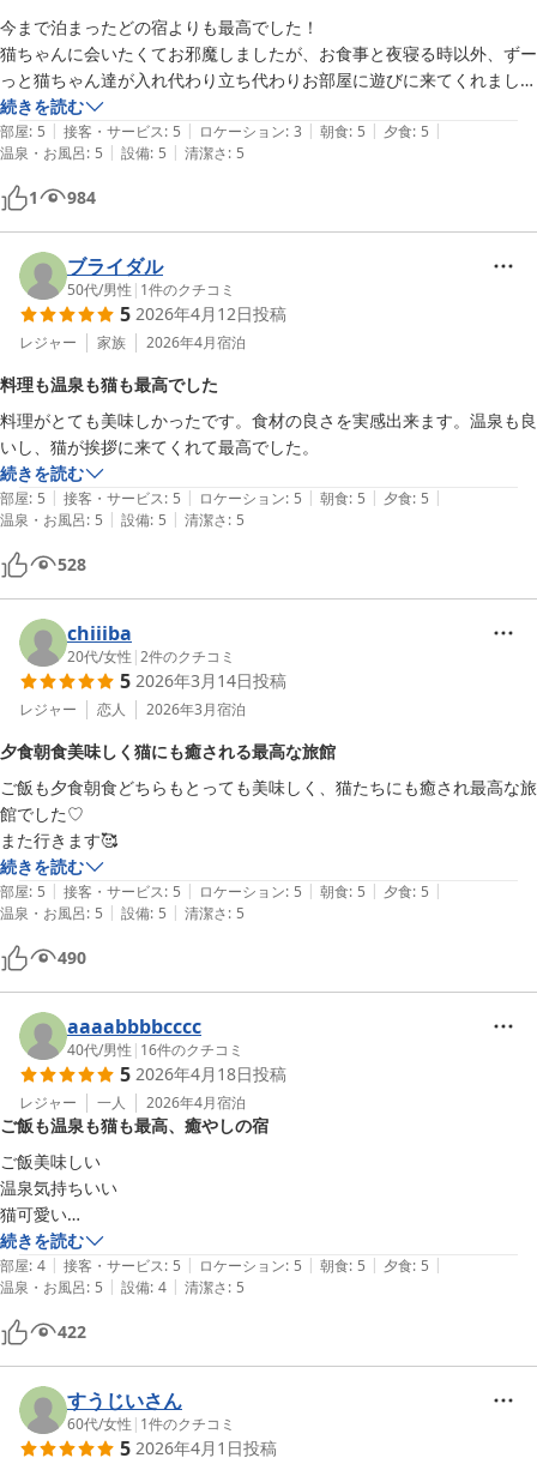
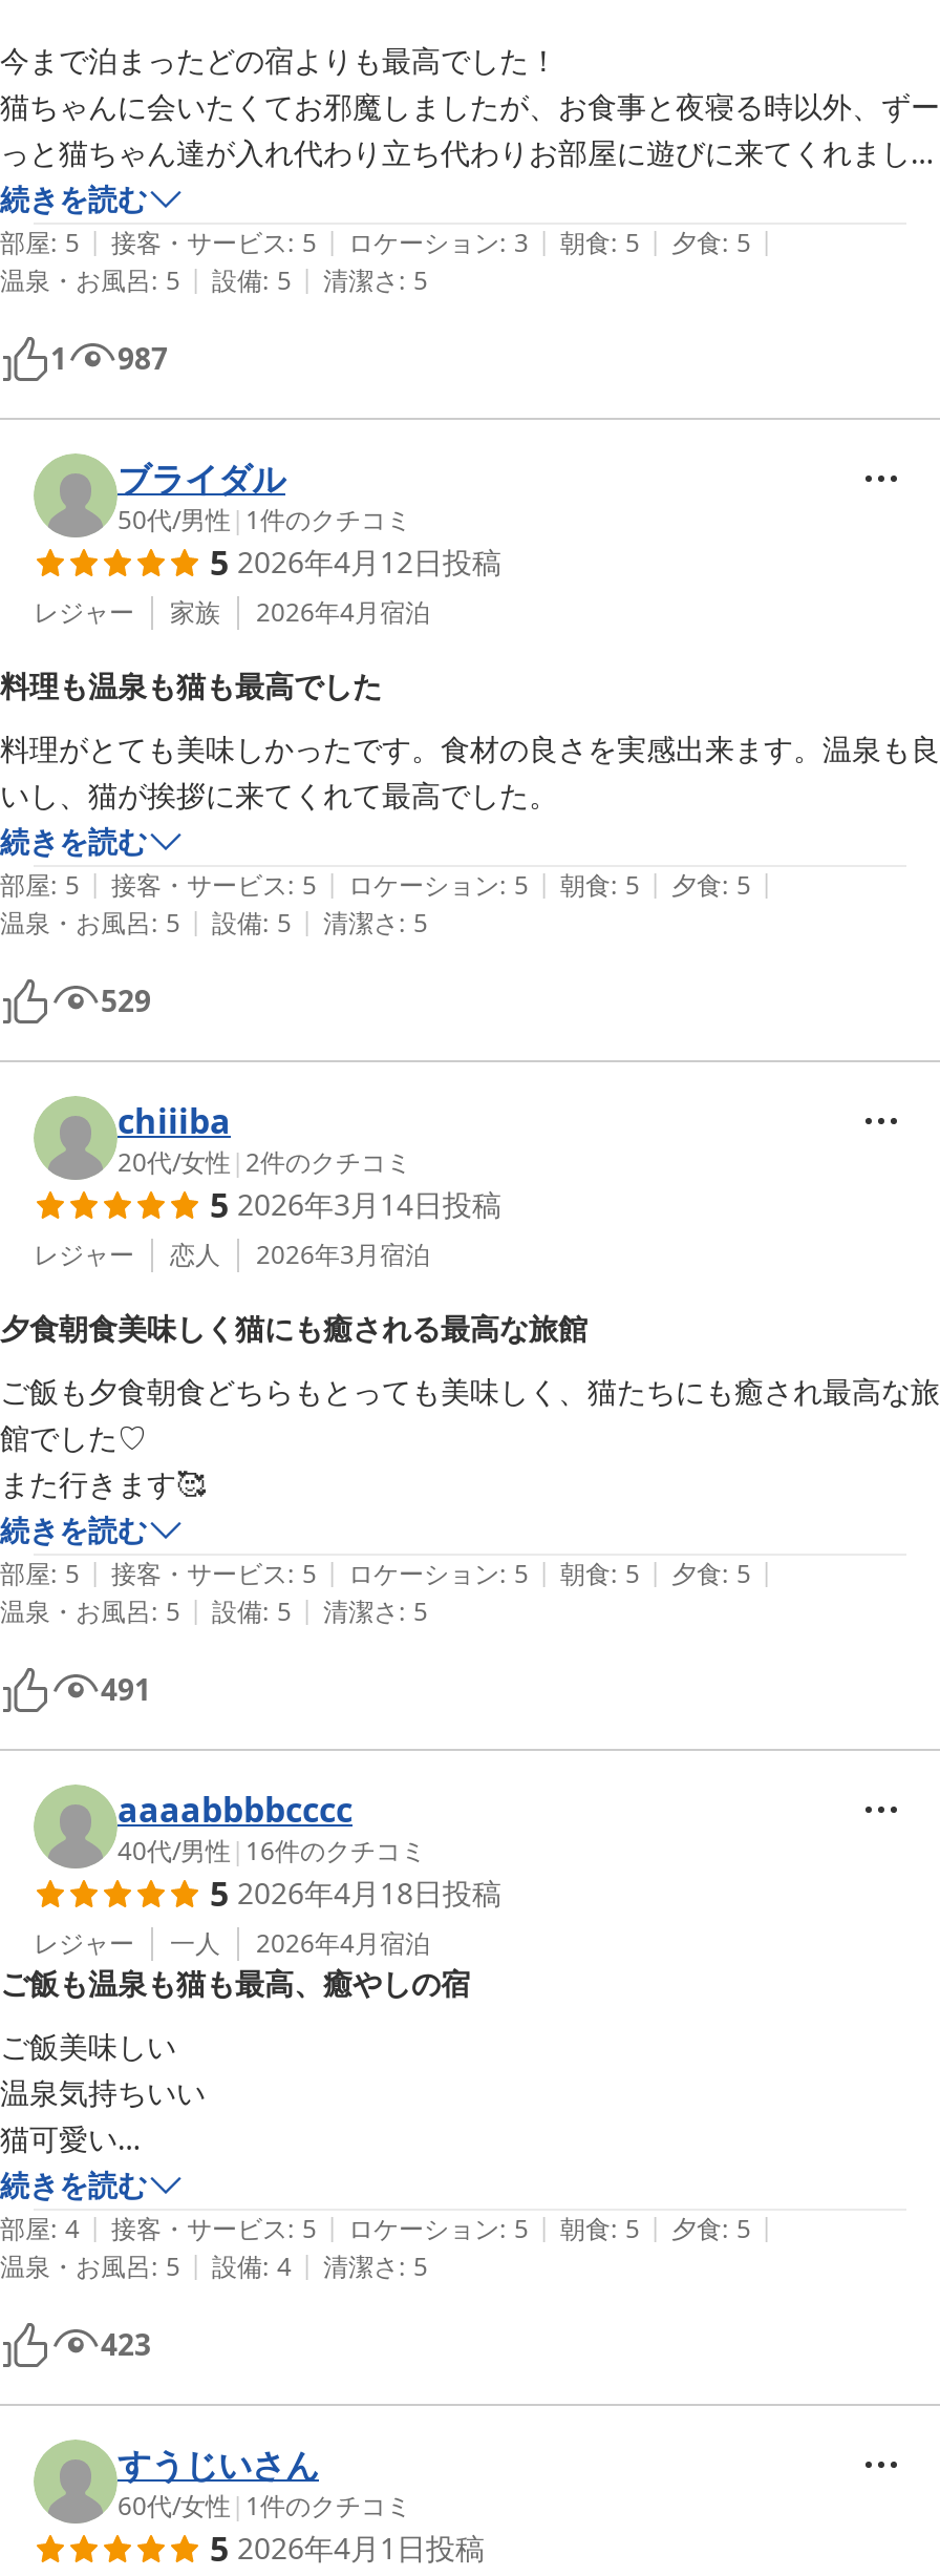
[29,186,96,209] 1 984 -> [50,338,168,378] 1 987
[58,553,86,576] 528 -> [101,980,151,1020] 529
[58,946,86,969] 490 -> [101,1669,151,1709] 491
[58,1320,86,1343] 422 -> [101,2324,151,2364] 423

